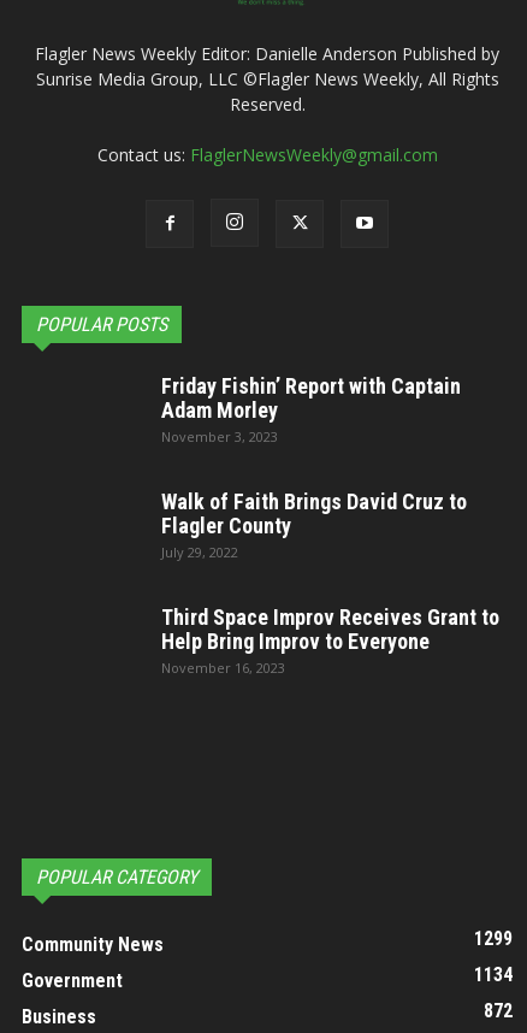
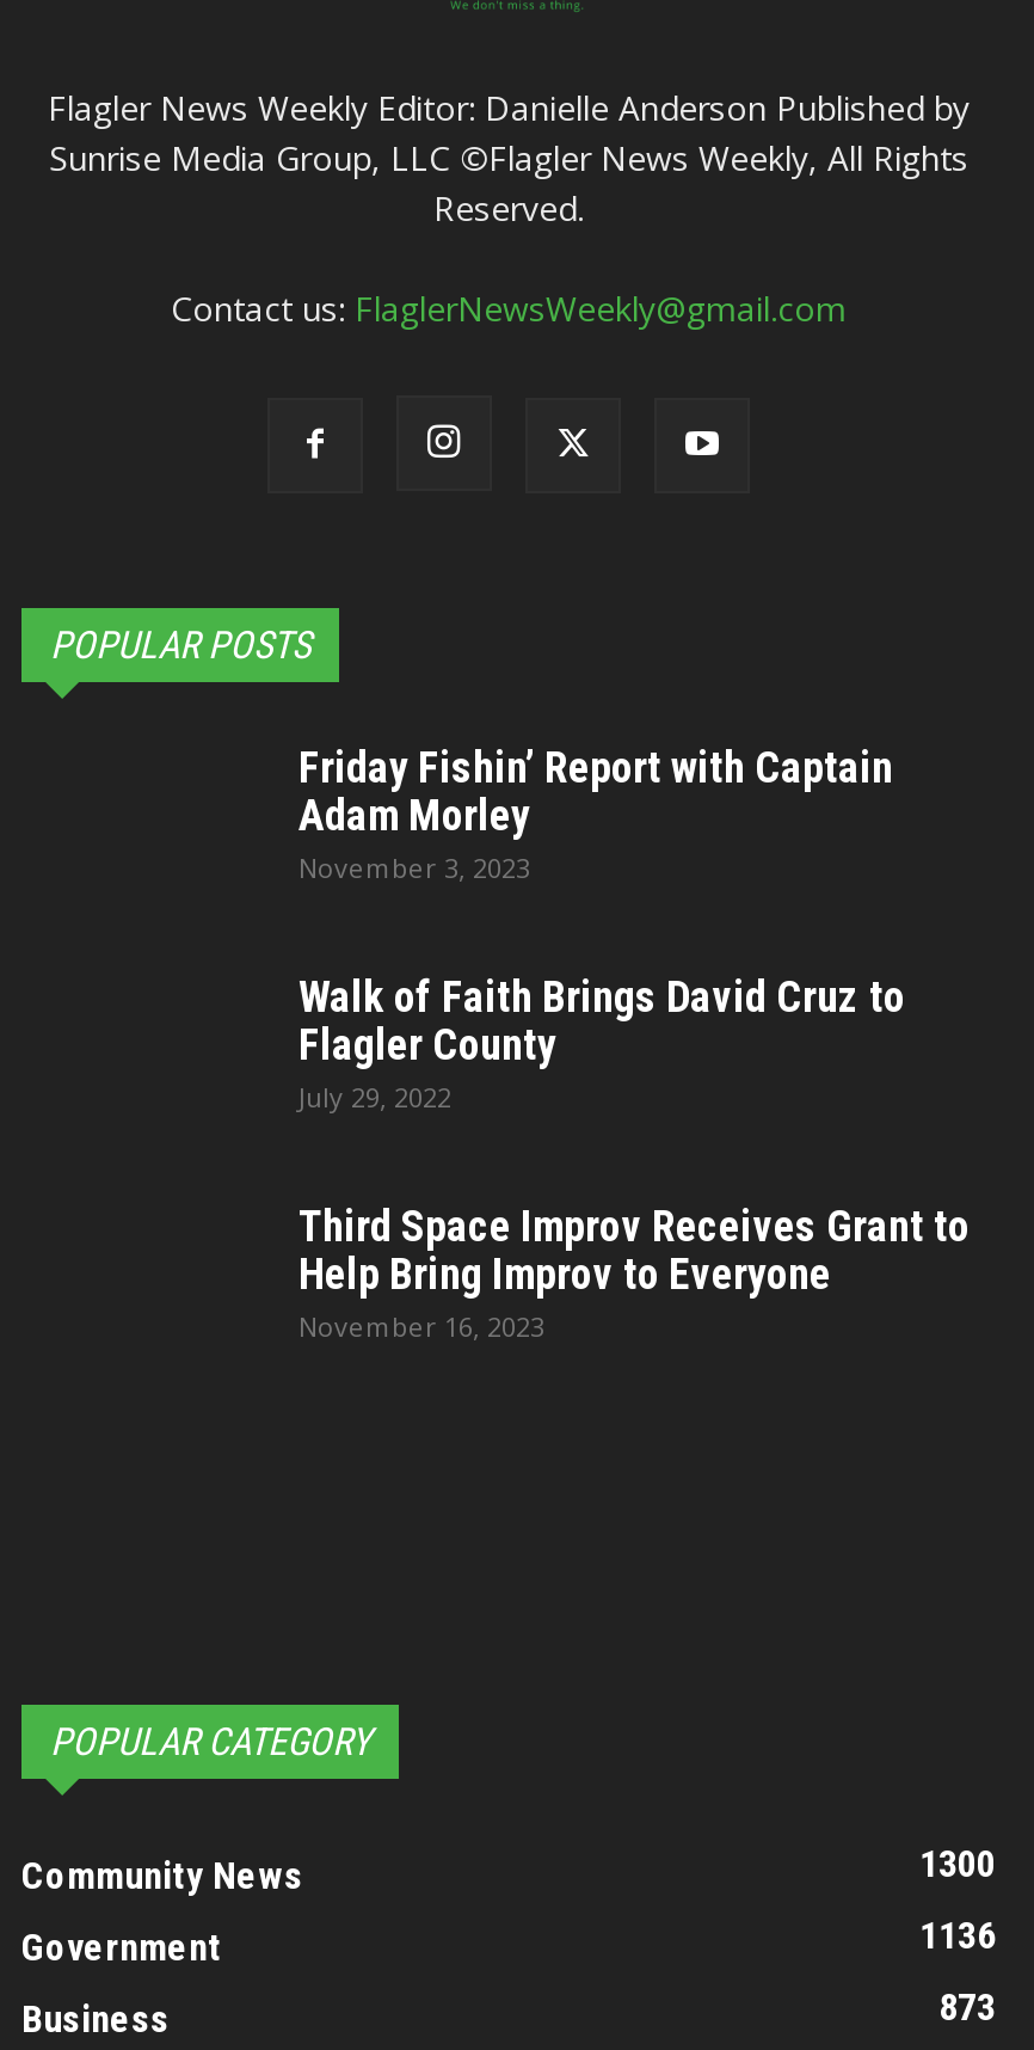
[474,928,513,951] 1299 -> [919,1841,996,1886] 1300
[474,964,513,987] 1134 -> [919,1913,996,1958] 1136
[484,1000,513,1023] 872 -> [938,1984,996,2030] 873

